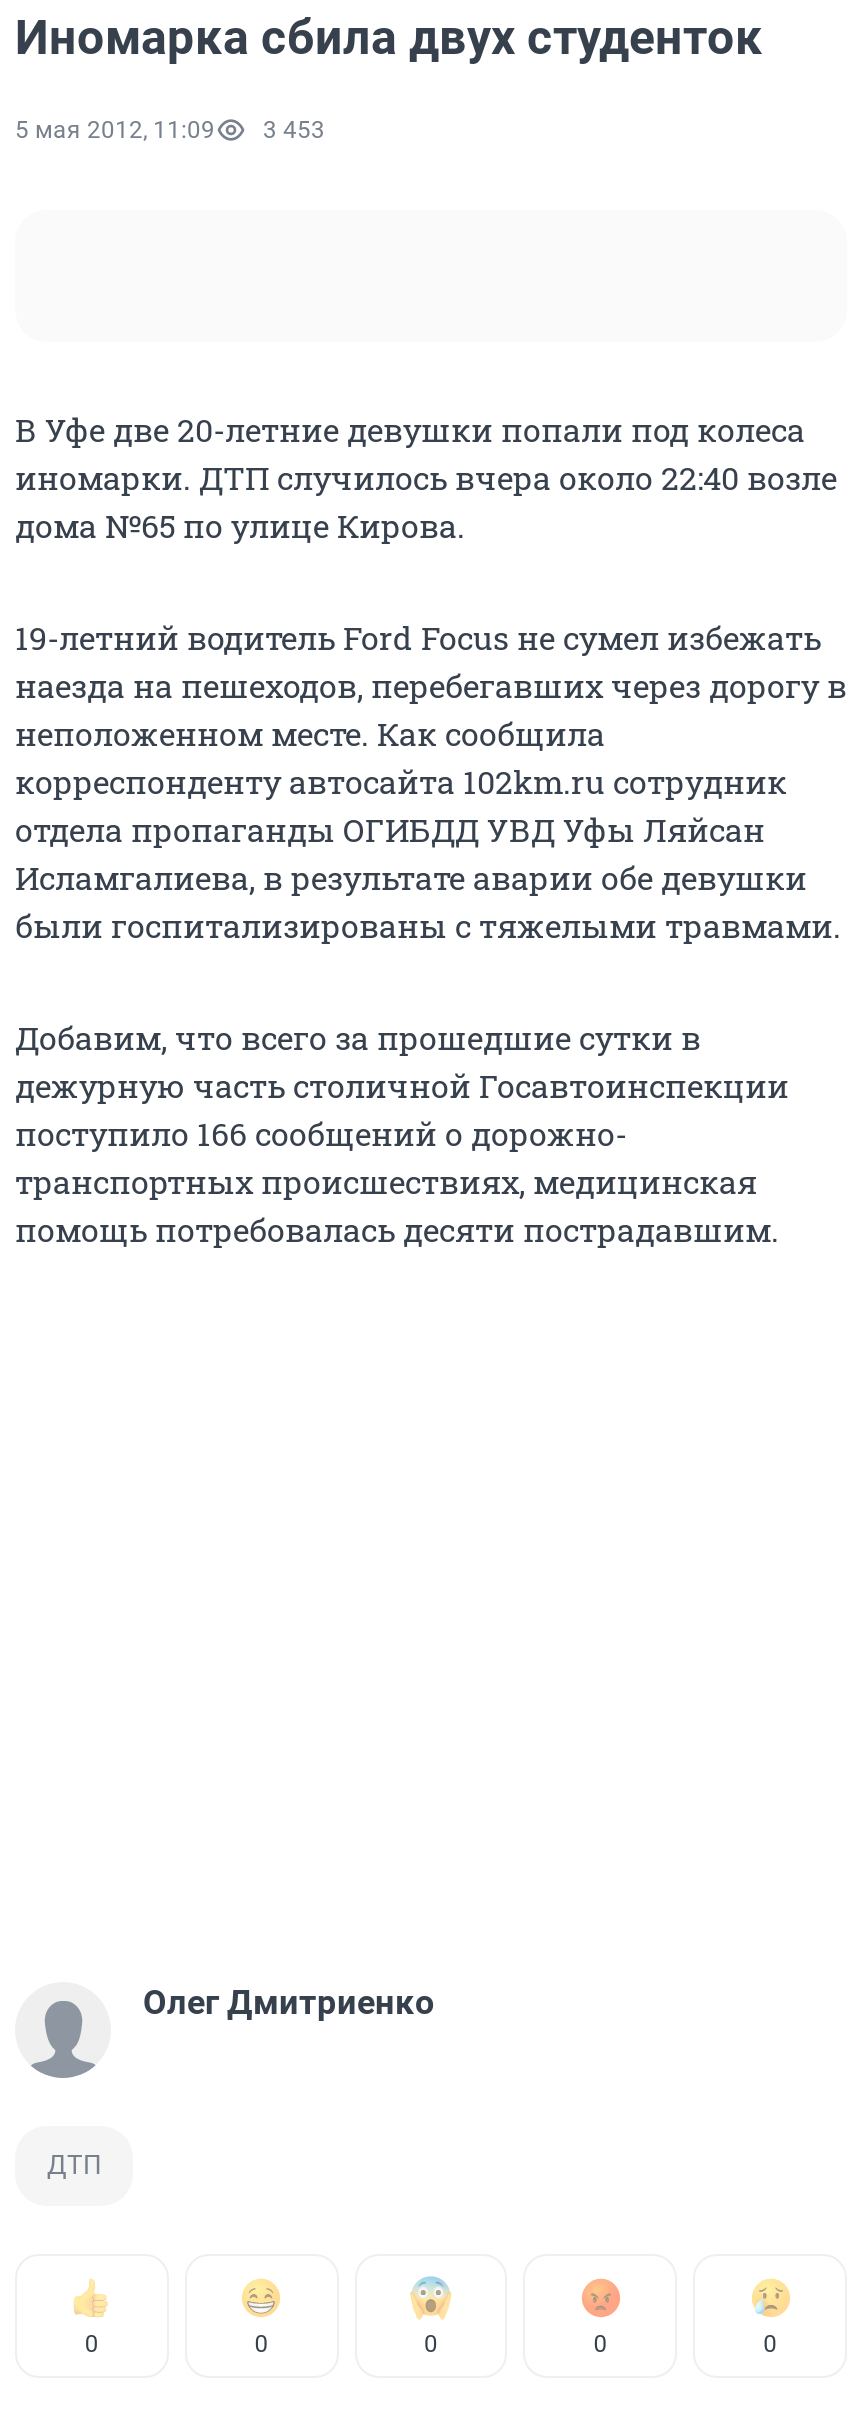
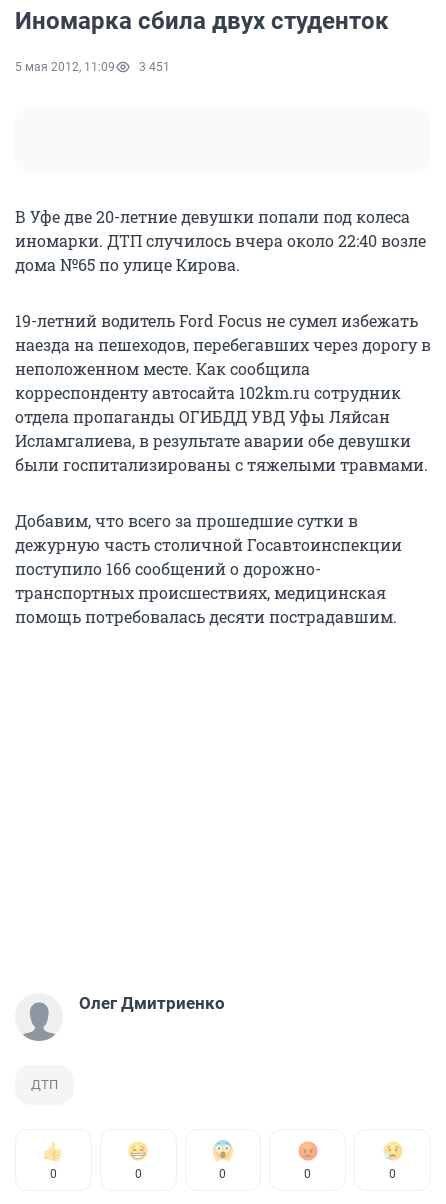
[15,116,325,144] 5 мая 2012, 11:09 3 453 -> [15,60,170,74] 5 мая 2012, 11:09 3 451

